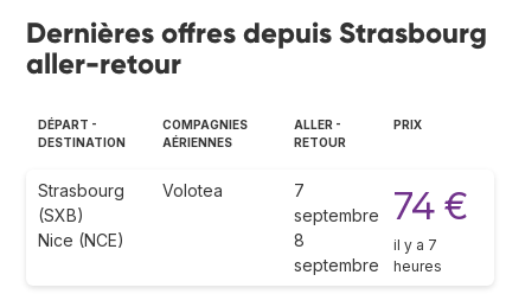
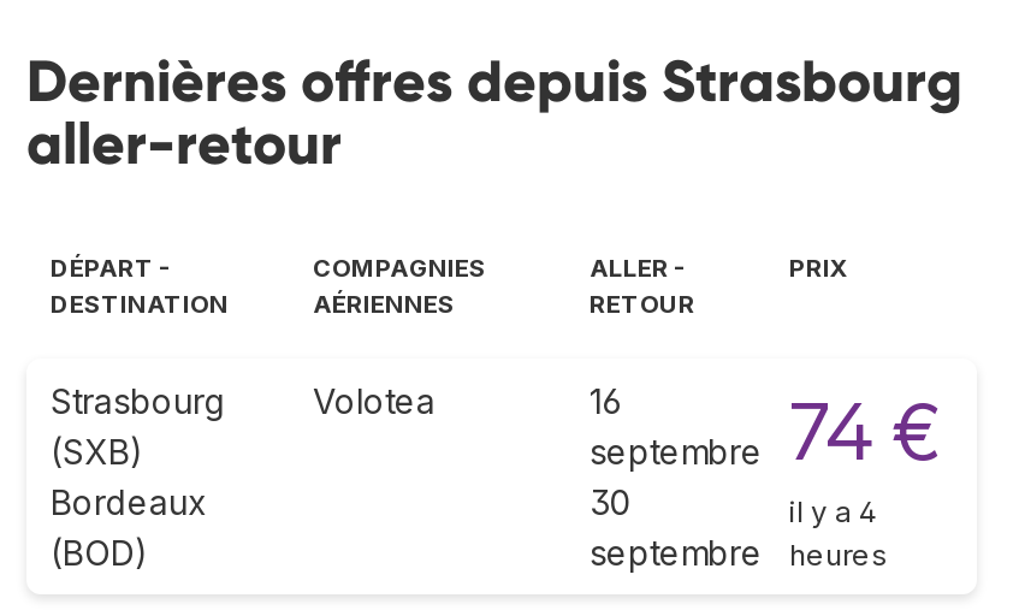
[294,180,305,200] 7 -> [590,379,621,420] 16
[38,230,124,250] Nice (NCE) -> [51,481,207,572] Bordeaux | (BOD)
[294,230,305,250] 8 -> [590,481,630,521] 30
[393,236,437,253] il y a 7 -> [789,493,878,529] il y a 4

